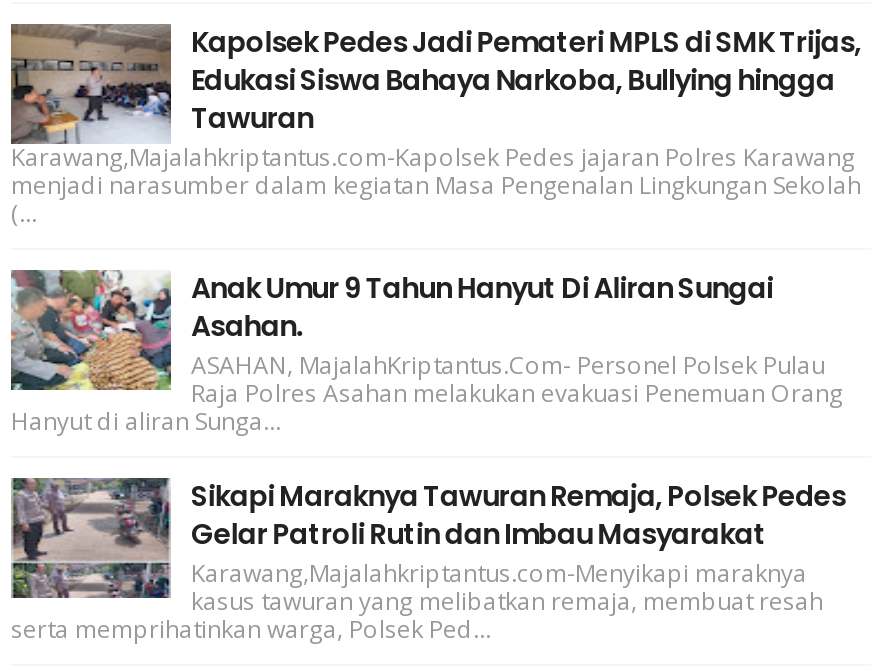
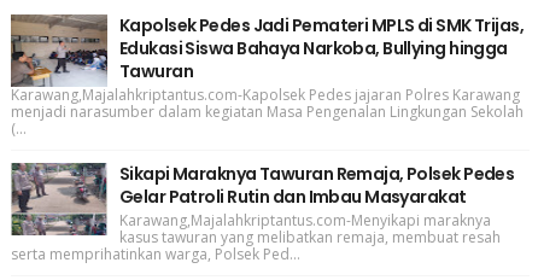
[9,268,843,438] [image] | Anak Umur 9 Tahun Hanyut Di Aliran Sungai | Asahan. | ASAHAN, MajalahKriptantus.Com- Personel Polsek Pulau | Raja Polres Asahan melakukan evakuasi Penemuan Orang | Hanyut di aliran Sunga... -> none

